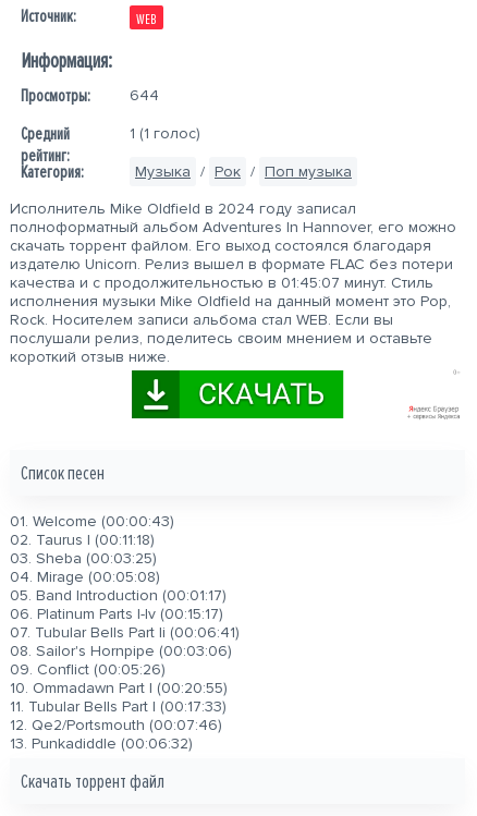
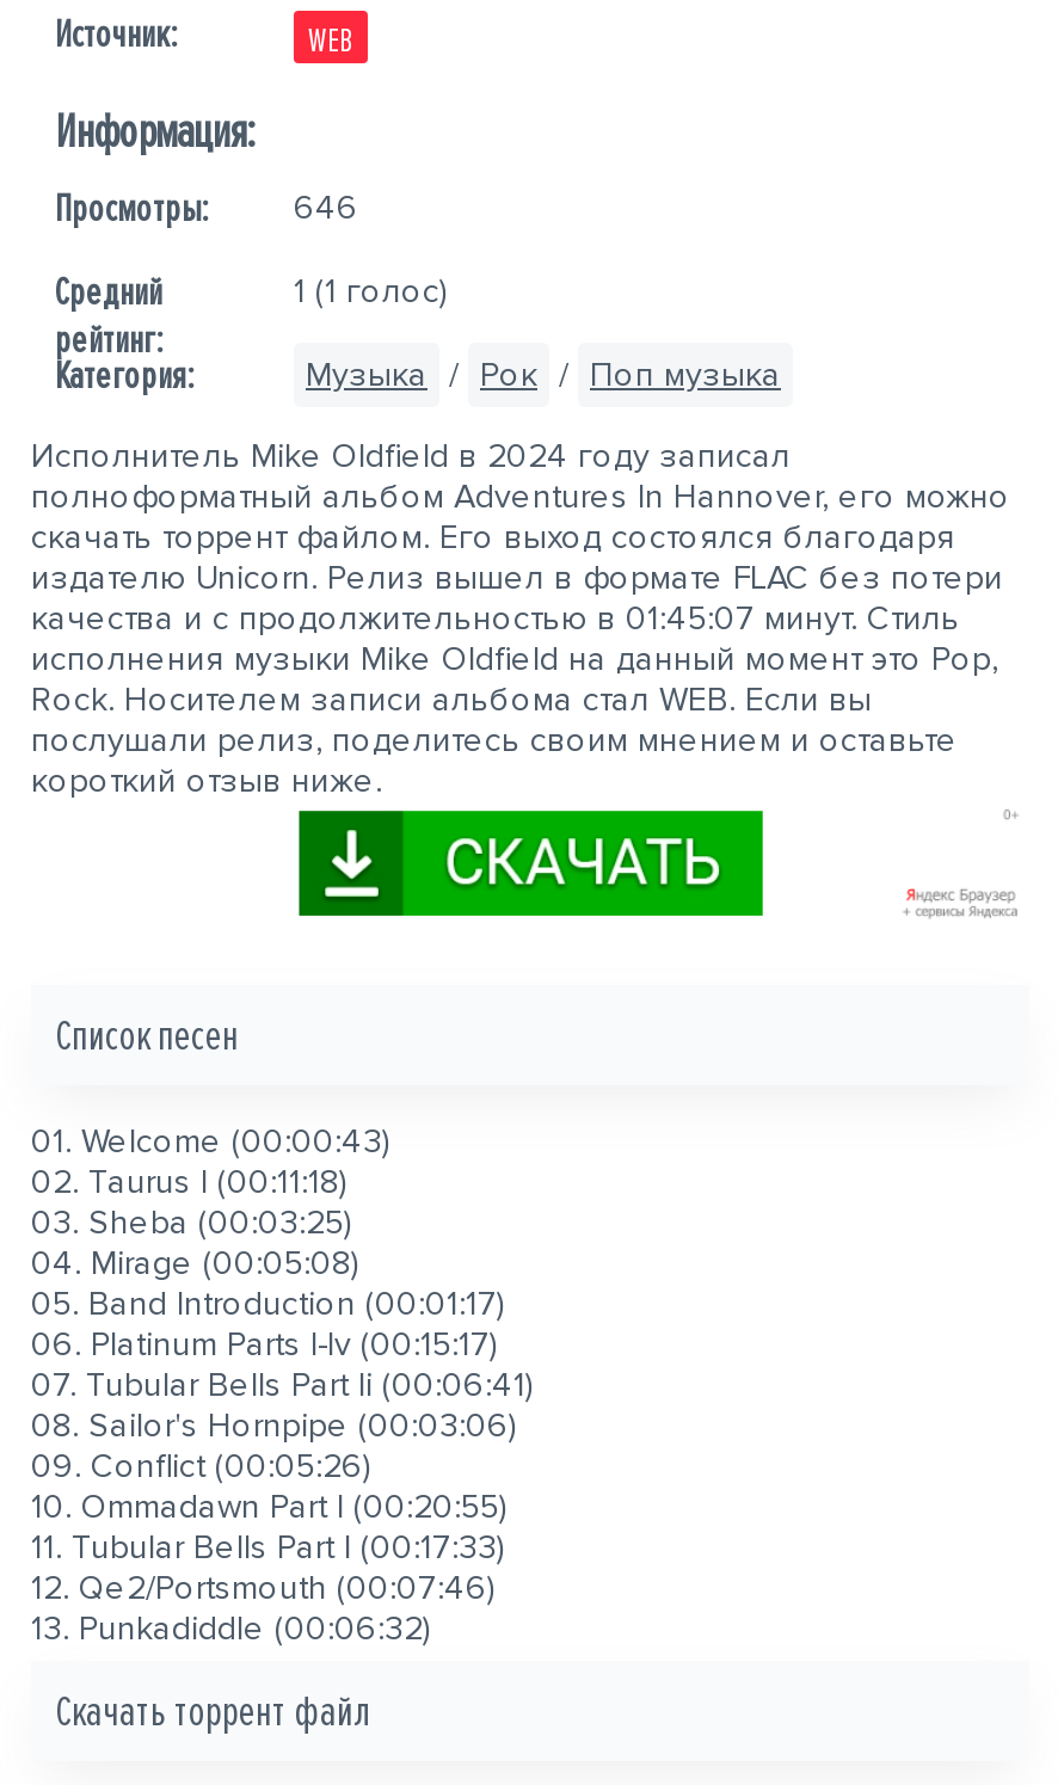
[130,86,159,105] 644 -> [294,187,358,228] 646

